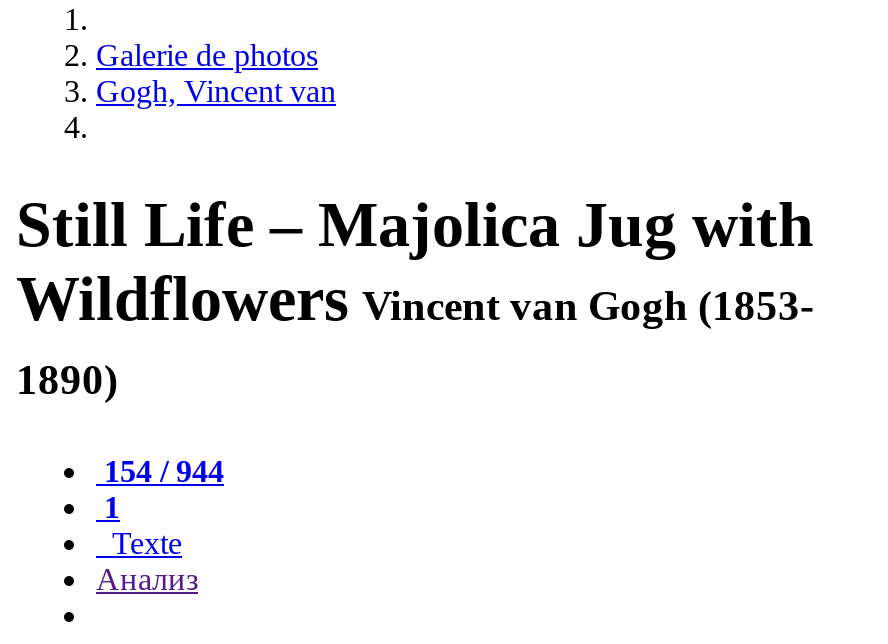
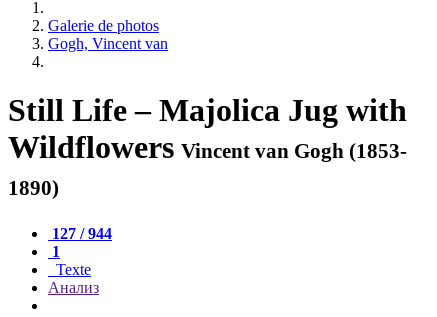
[104,454,224,488] 154 / 944 -> [52,225,112,242] 127 / 944

